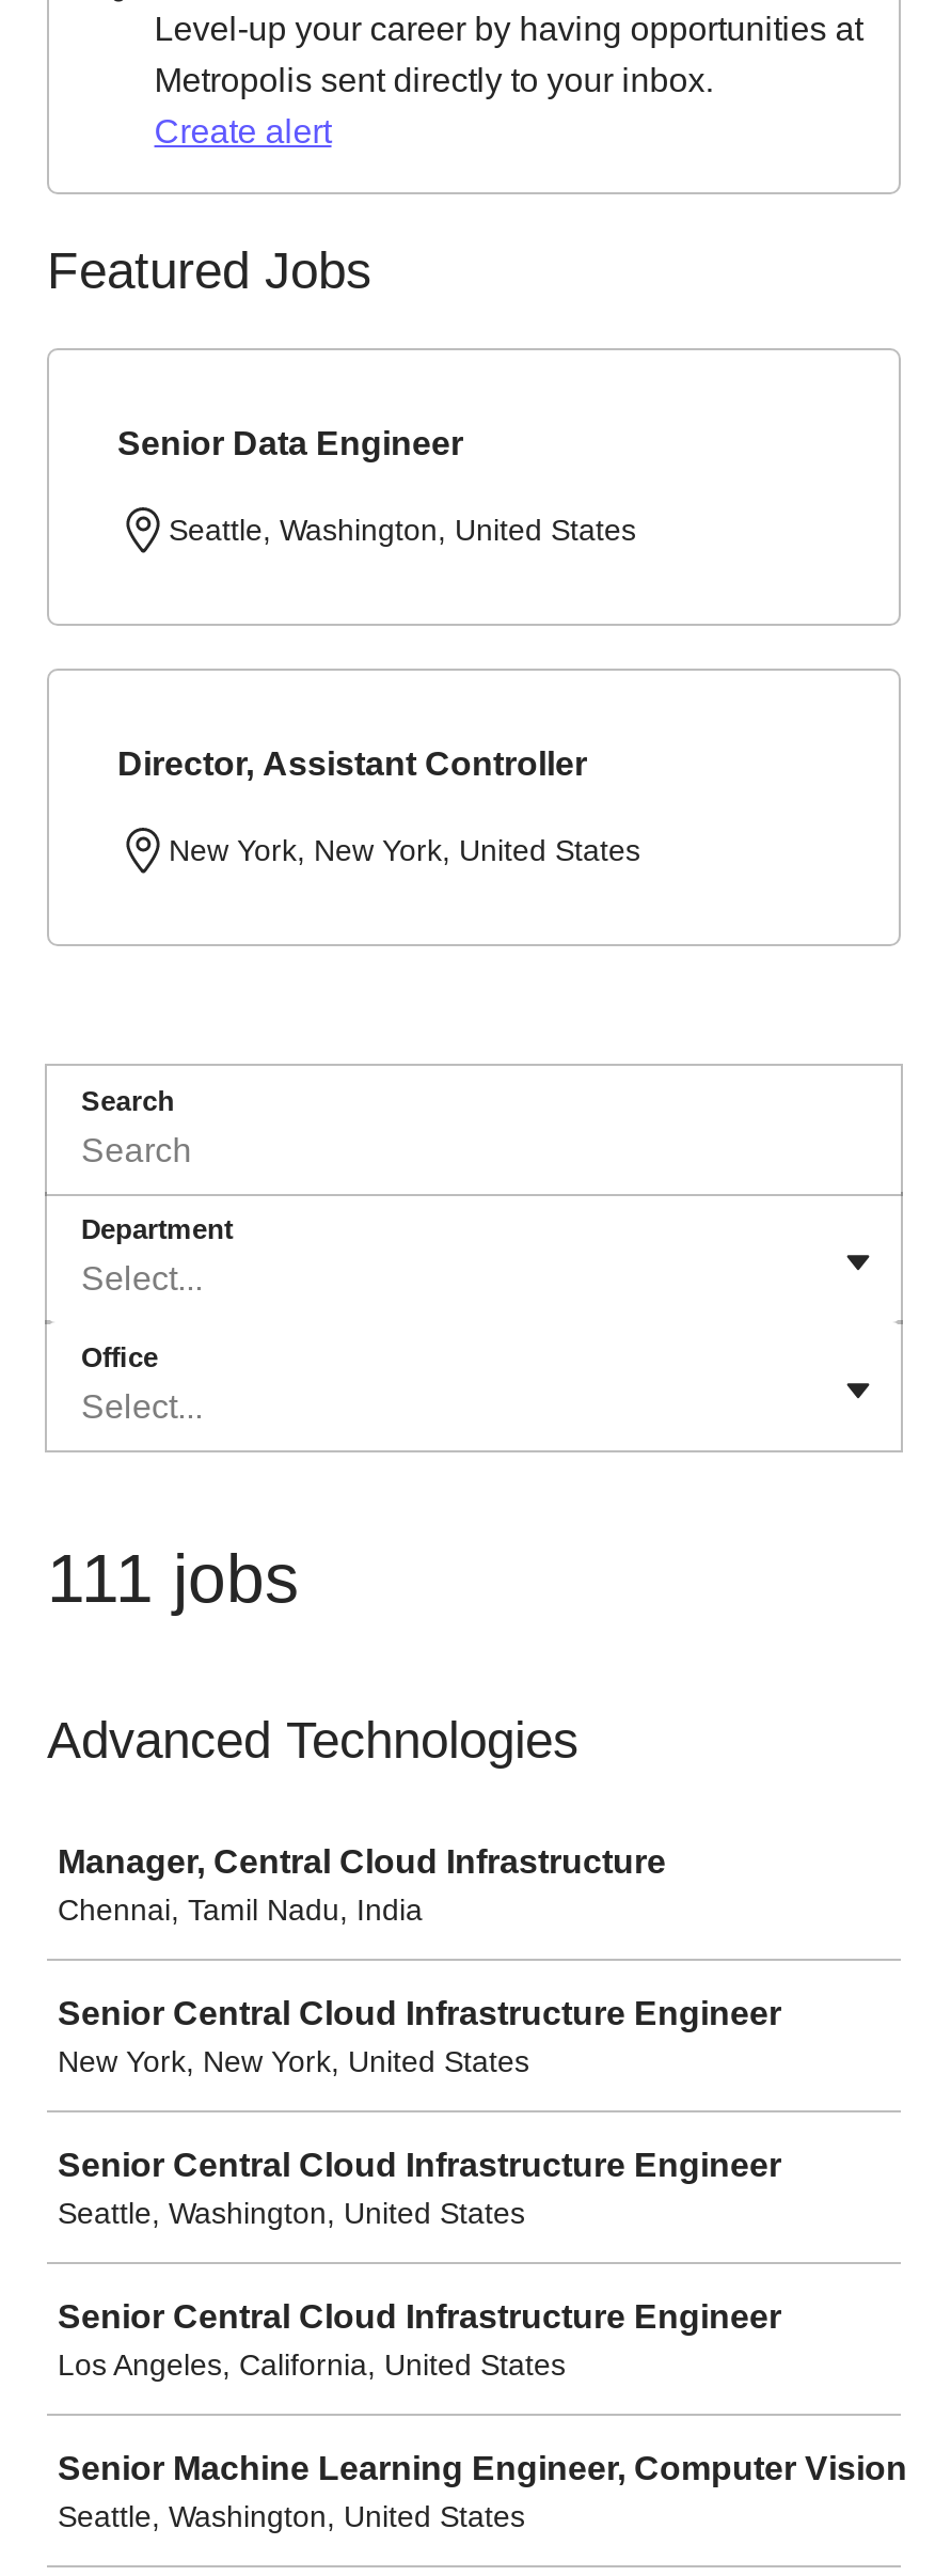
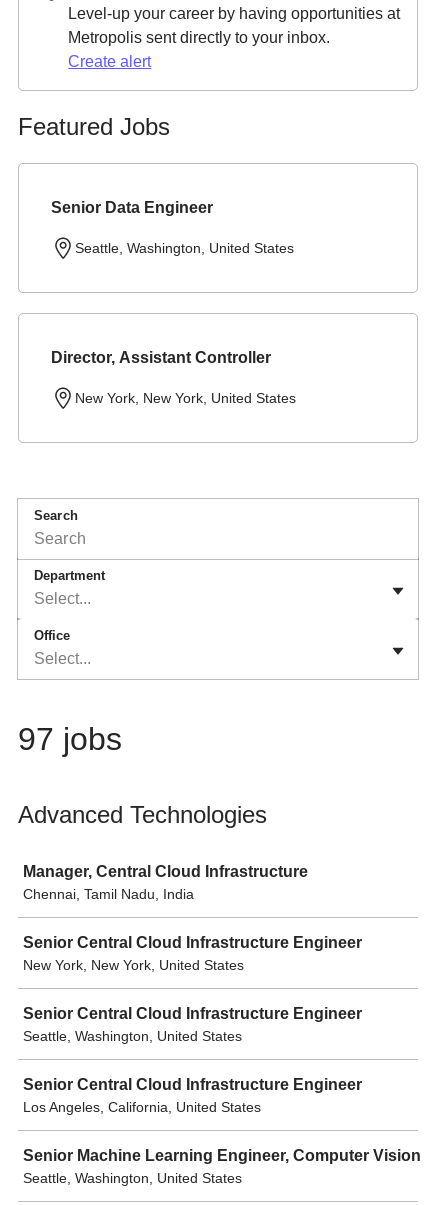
[47,1540,299,1617] 111 jobs -> [18,721,122,757] 97 jobs

